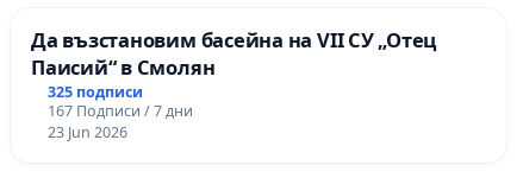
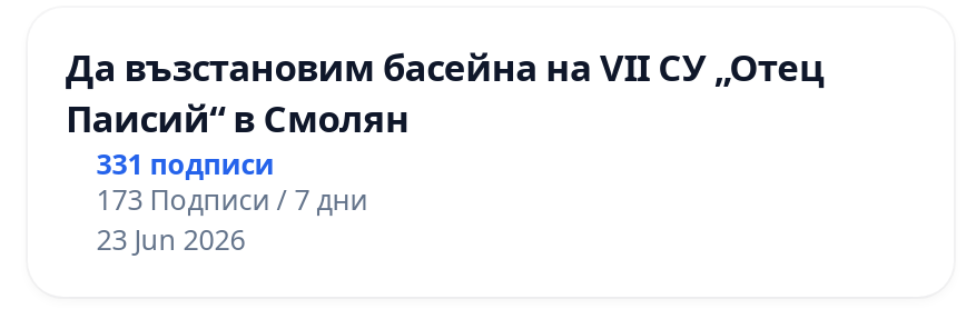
[47,82,143,102] 325 подписи -> [96,146,274,184] 331 подписи
[47,101,193,121] 167 Подписи / 7 дни -> [96,182,368,219] 173 Подписи / 7 дни

